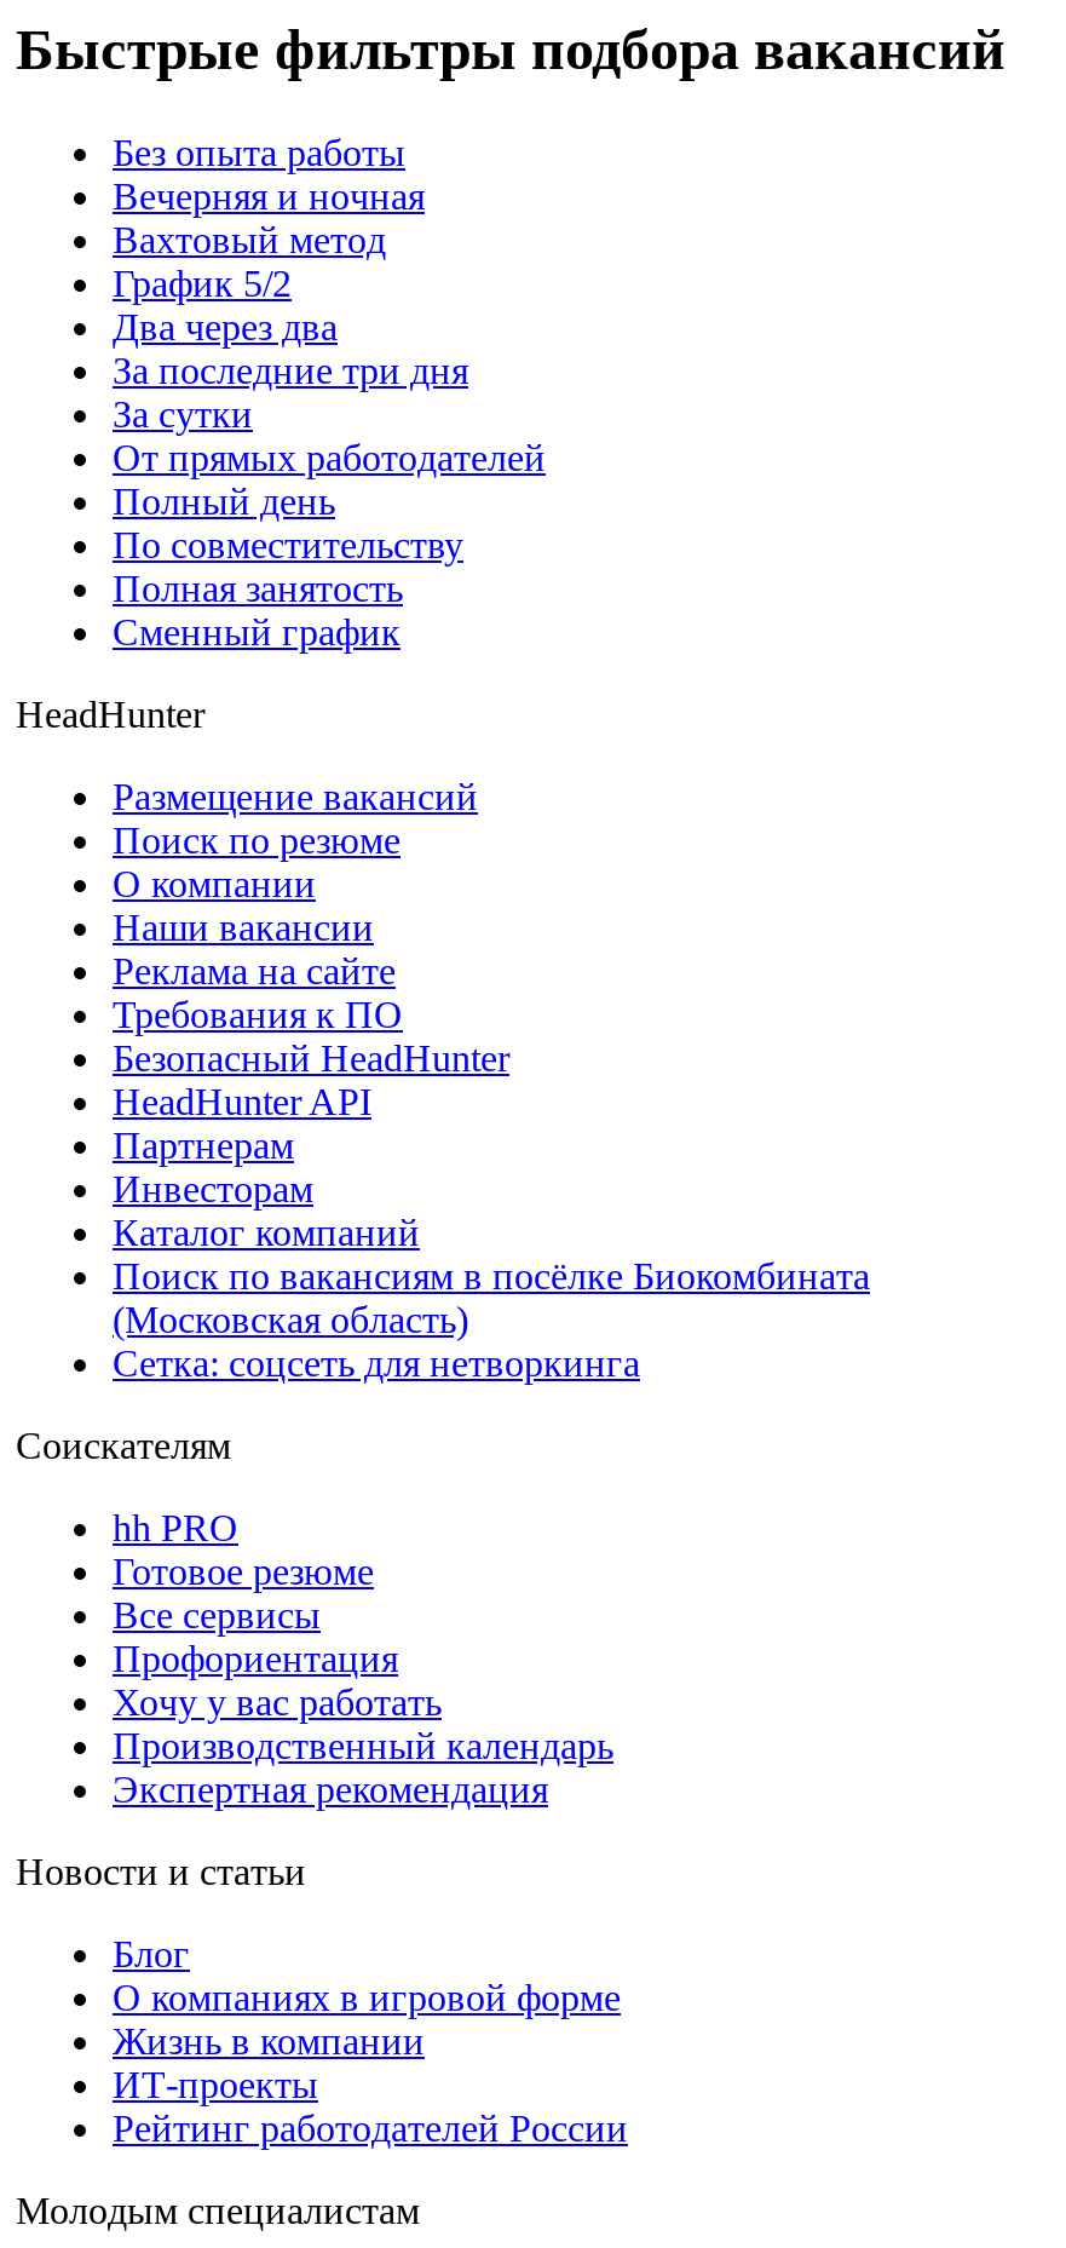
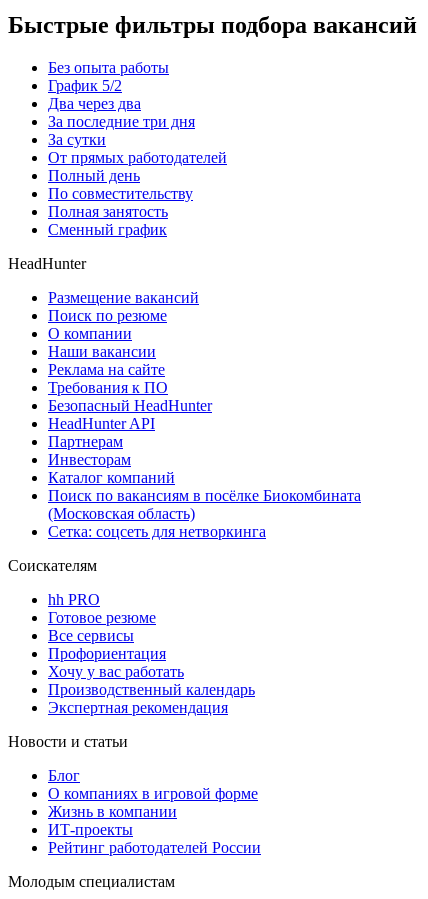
[113,175,425,260] Вечерняя и ночная | Вахтовый метод -> none

